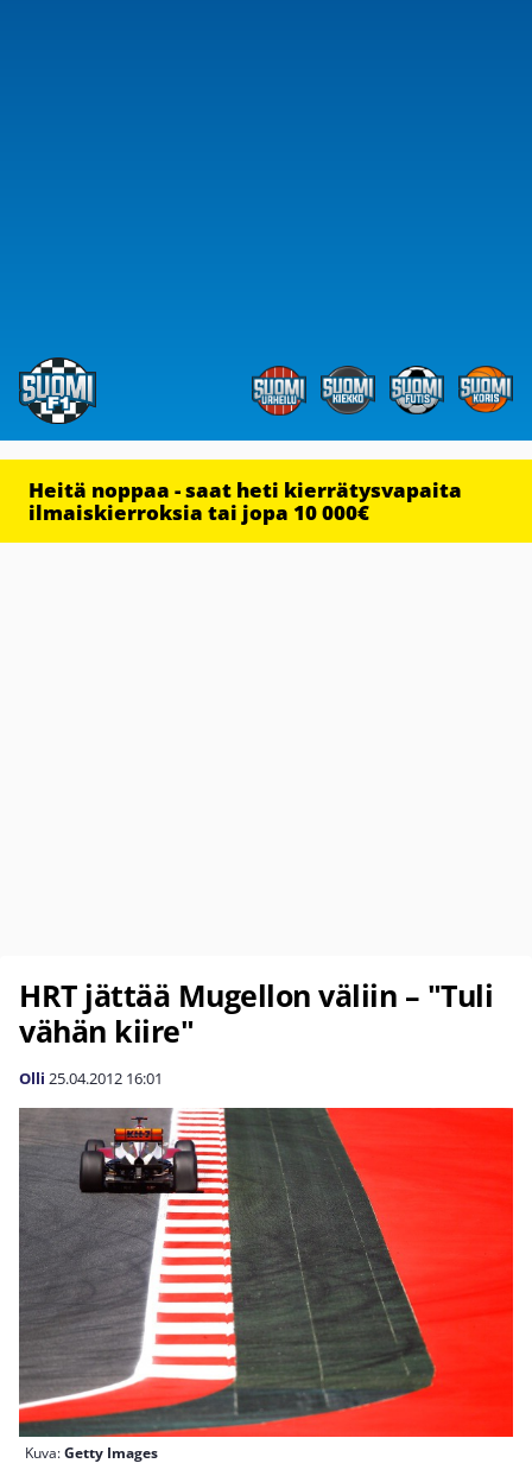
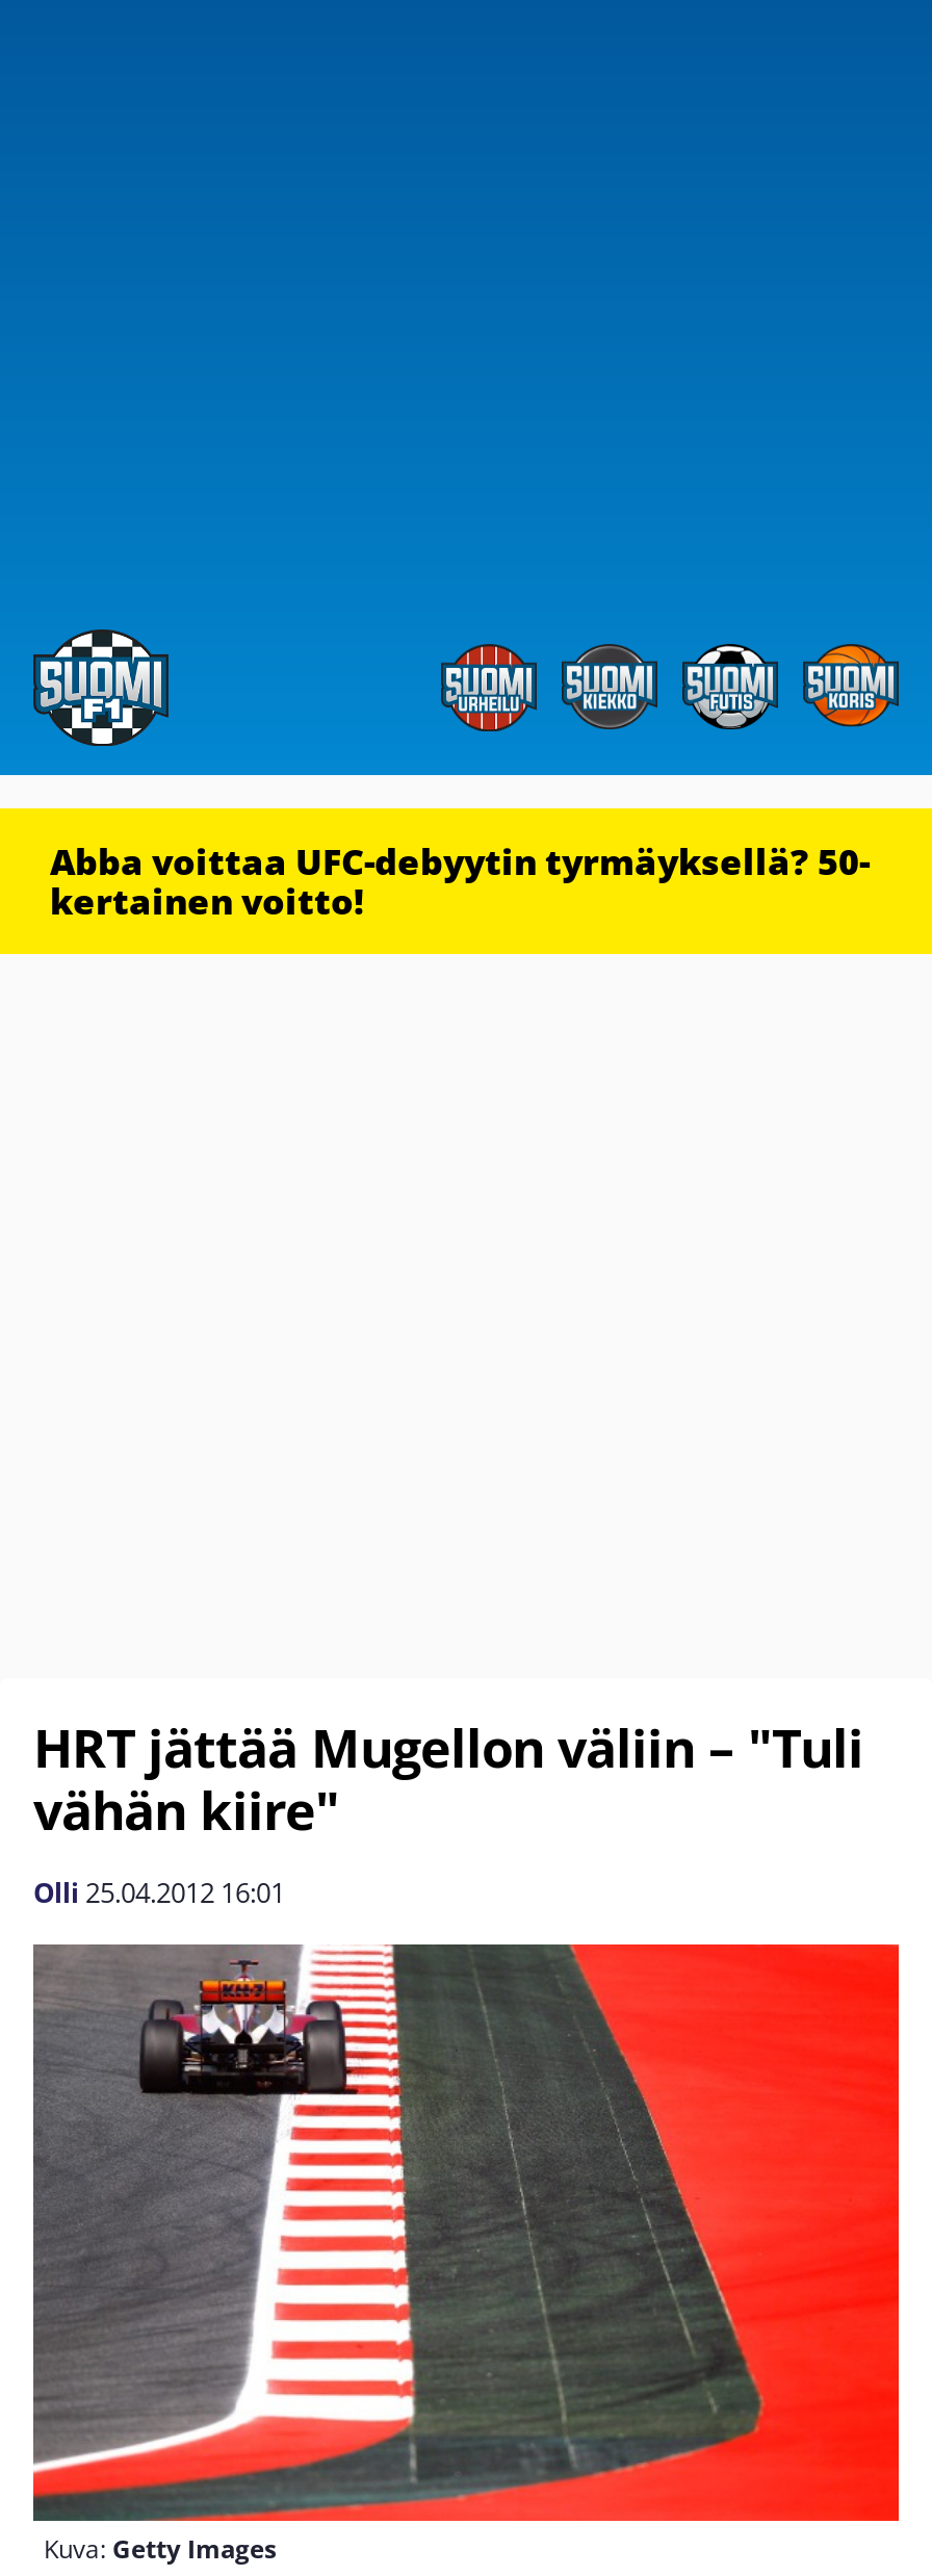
[28,476,462,526] Heitä noppaa - saat heti kierrätysvapaita | ilmaiskierroksia tai jopa 10 000€ -> [50,838,870,925] Abba voittaa UFC-debyytin tyrmäyksellä? 50- | kertainen voitto!

